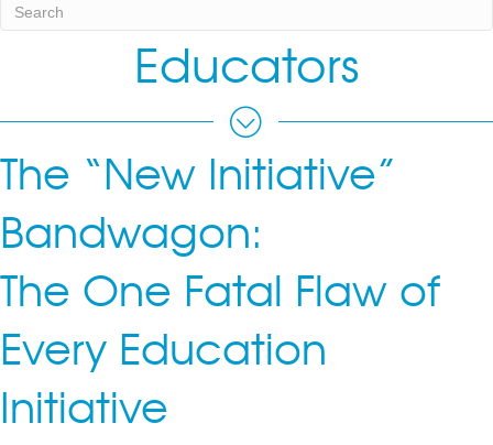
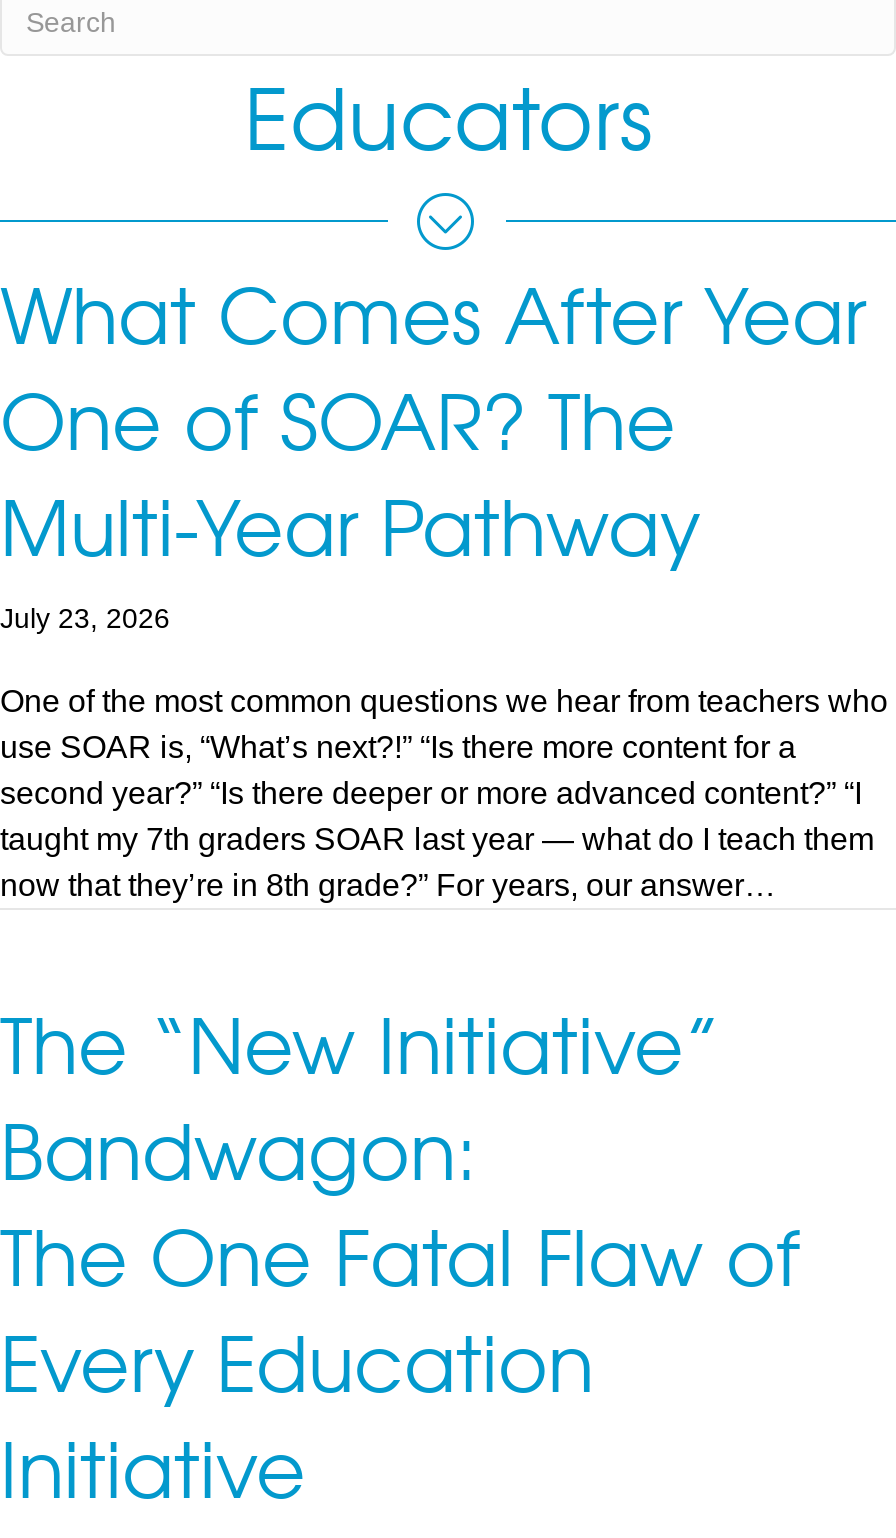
none -> [0,257,888,903] What Comes After Year | One of SOAR? The | Multi-Year Pathway | July 23, 2026 | One of the most common questions we hear from teachers who | use SOAR is, “What’s next?!” “Is there more content for a | second year?” “Is there deeper or more advanced content?” “I | taught my 7th graders SOAR last year — what do I teach them | now that they’re in 8th grade?” For years, our answer…

